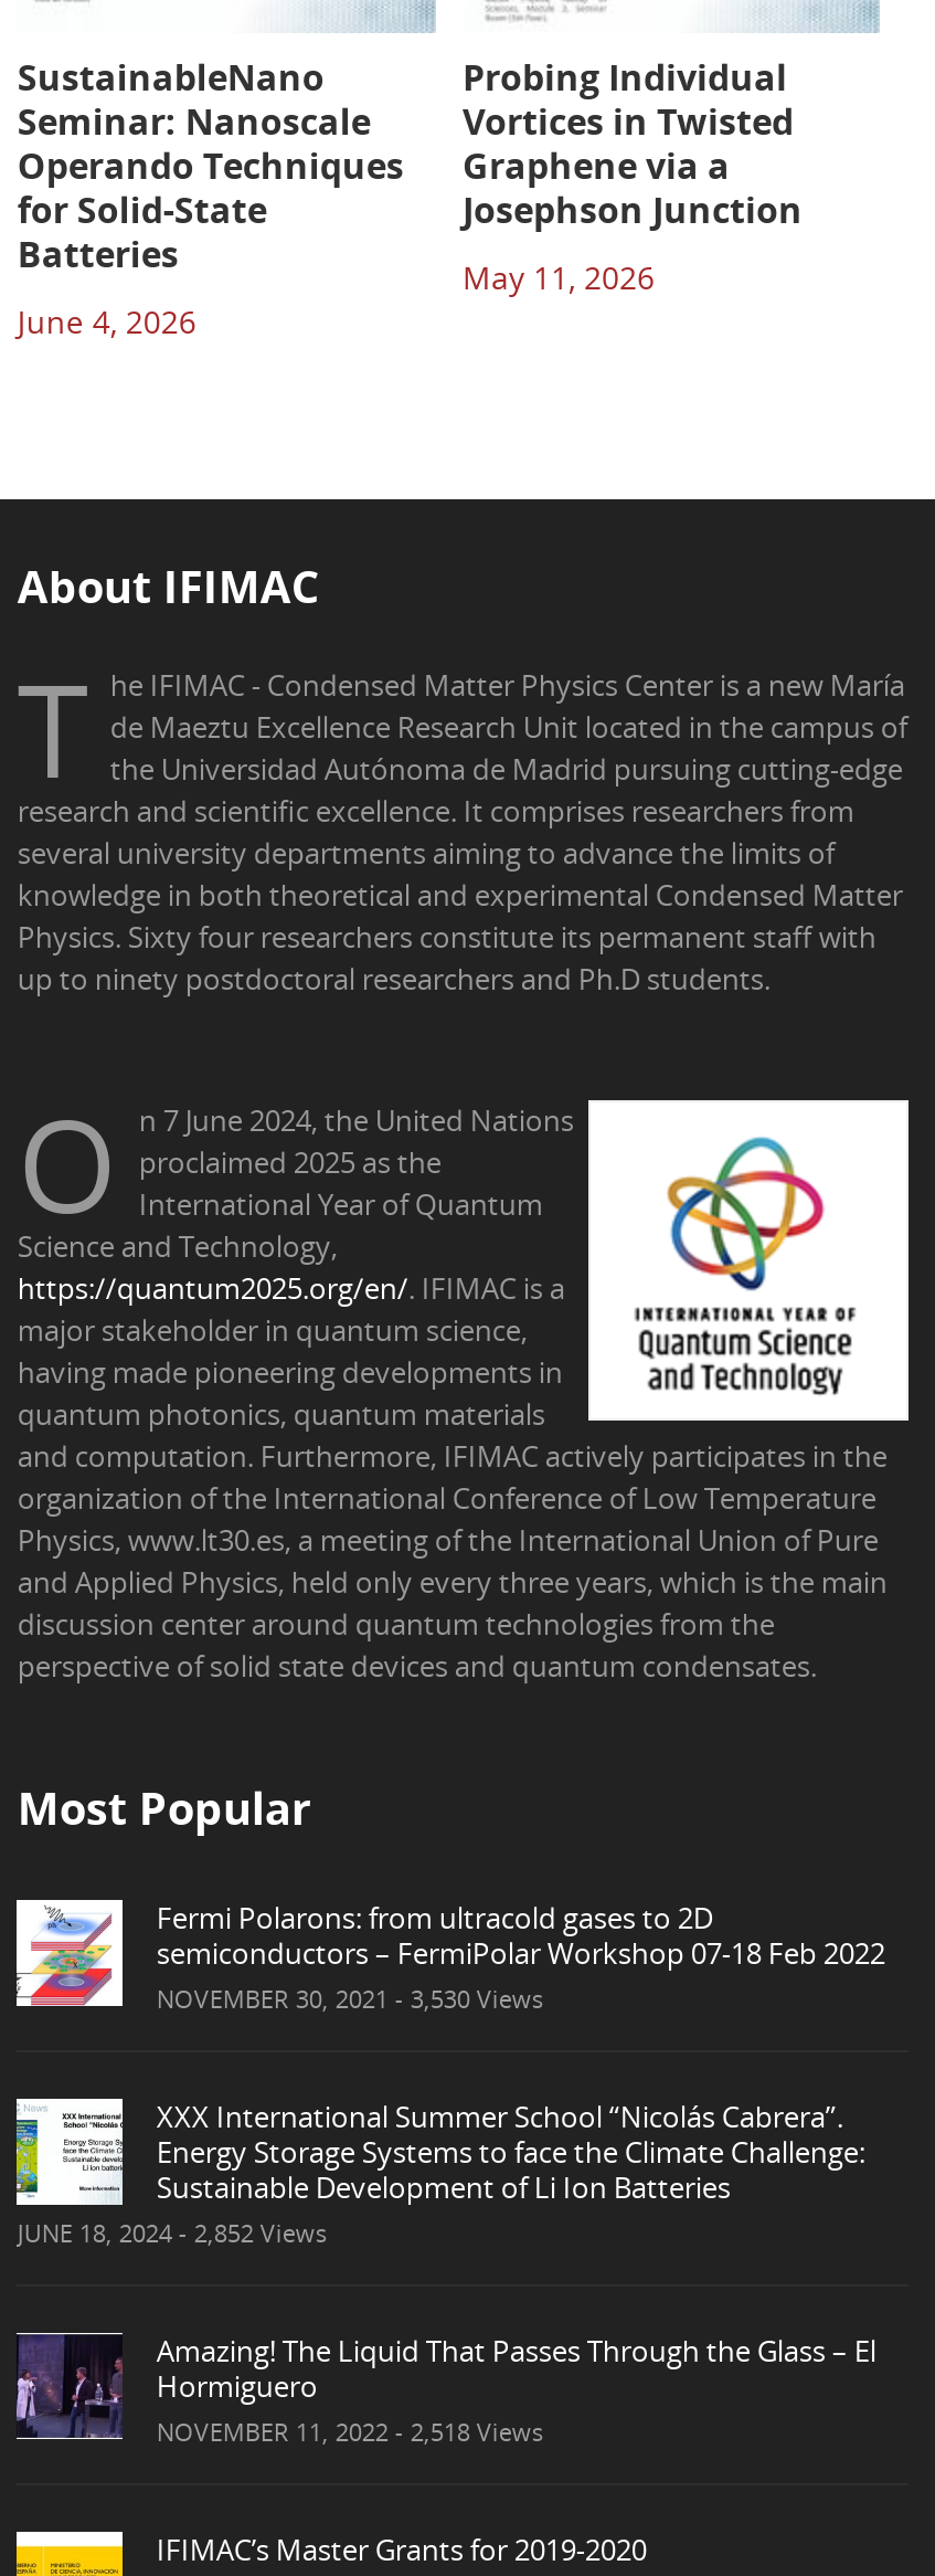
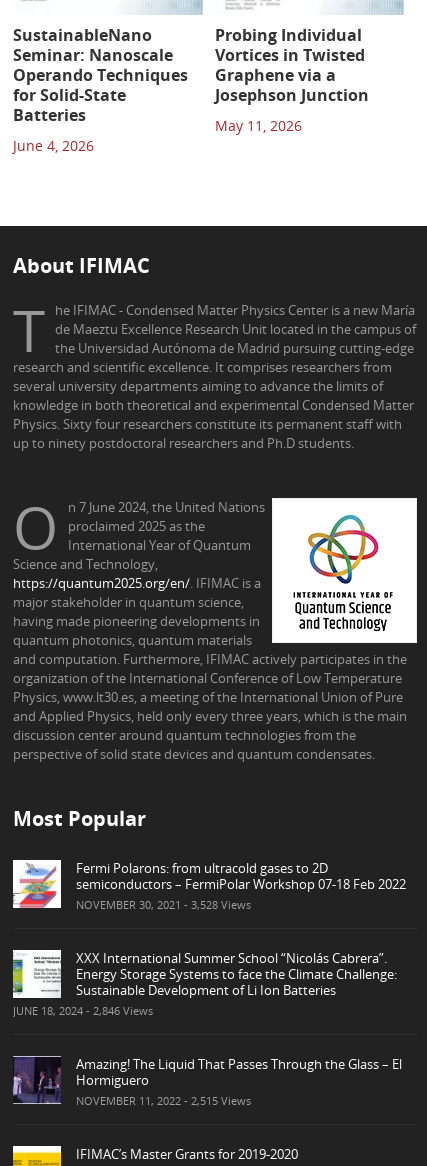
[157,1983,543,2016] NOVEMBER 30, 2021 - 3,530 Views -> [76,897,251,912] NOVEMBER 30, 2021 - 3,528 Views
[17,2217,327,2250] JUNE 18, 2024 - 2,852 Views -> [13,1003,153,1018] JUNE 18, 2024 - 2,846 Views
[157,2416,543,2449] NOVEMBER 11, 2022 - 2,518 Views -> [76,1093,251,1108] NOVEMBER 11, 2022 - 2,515 Views

